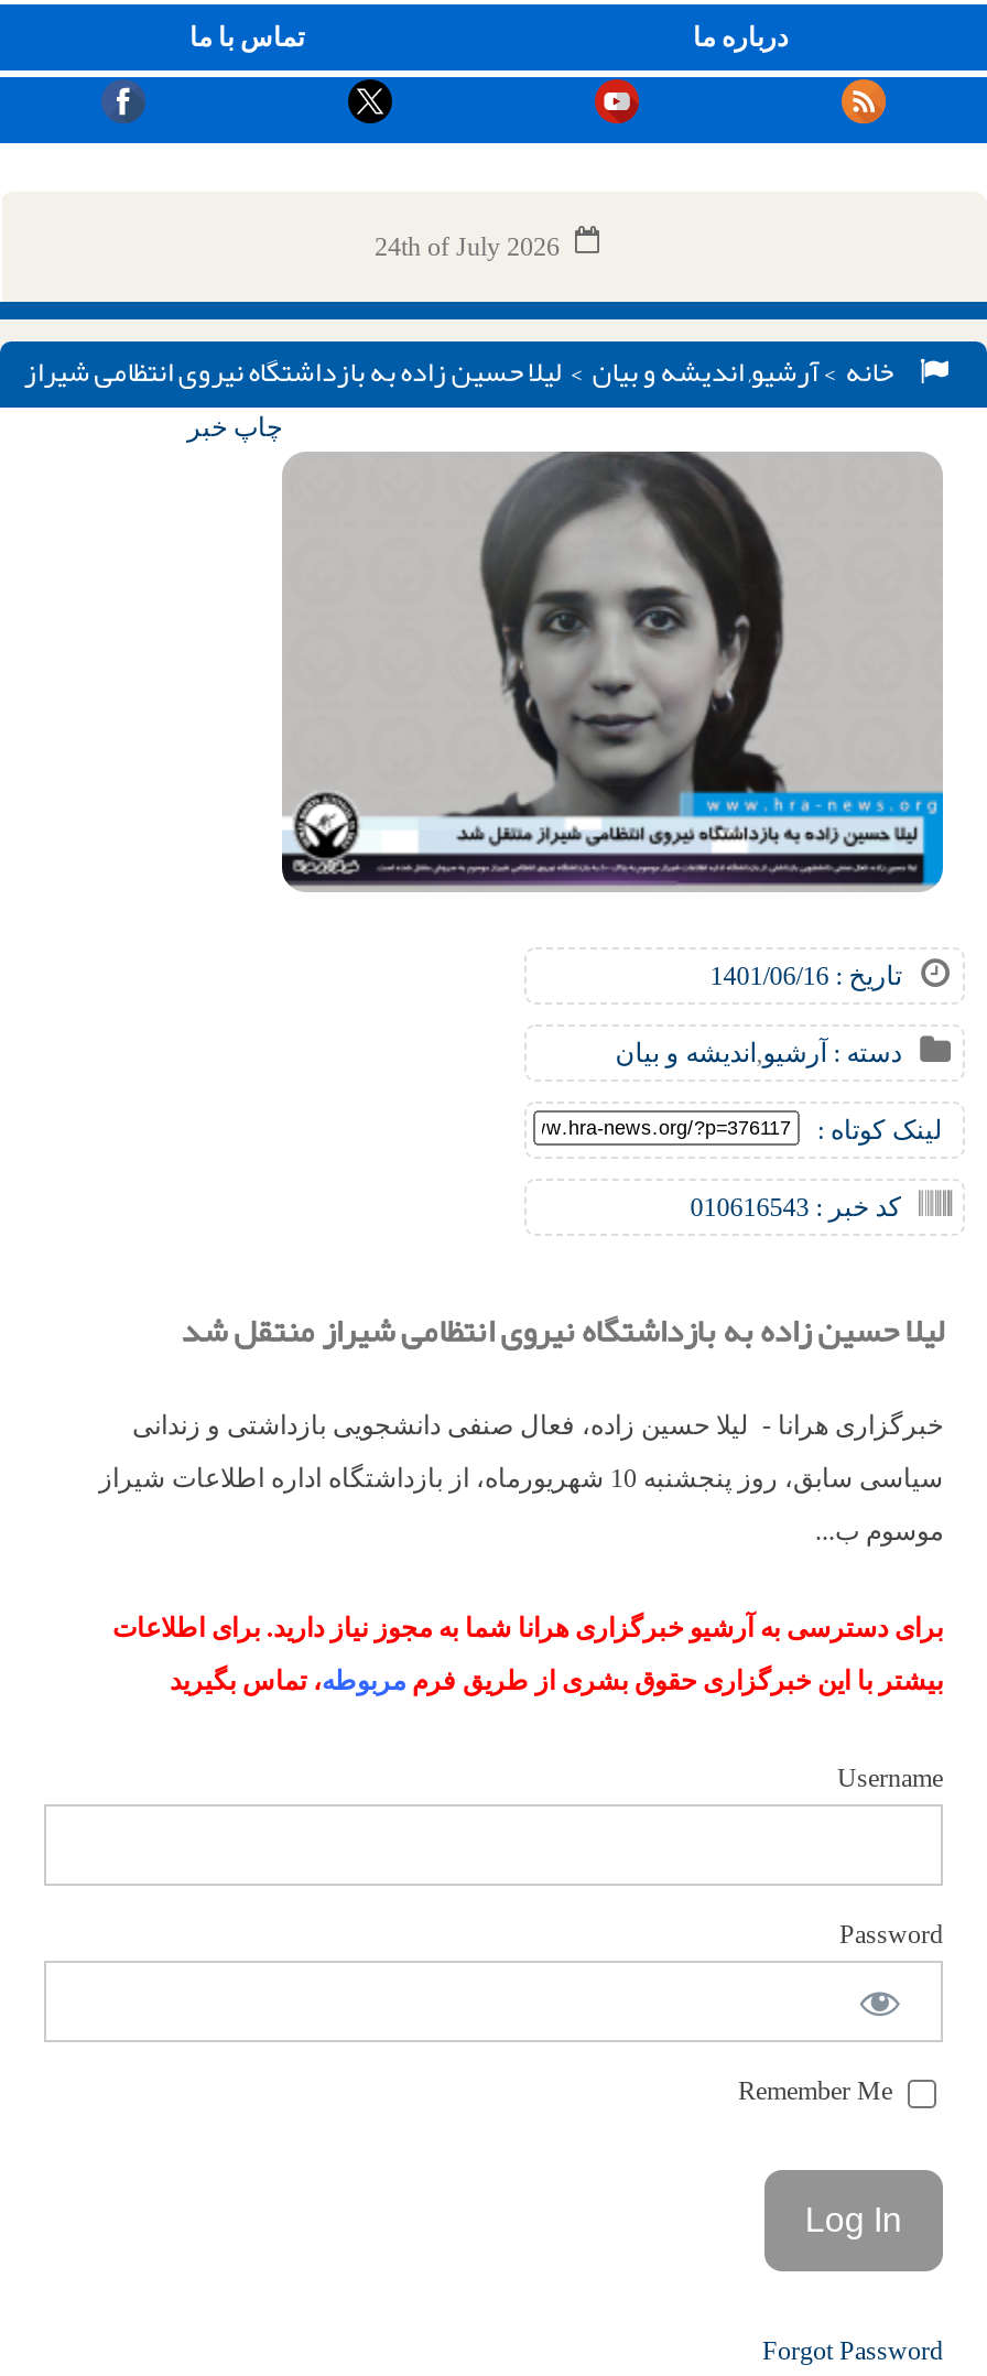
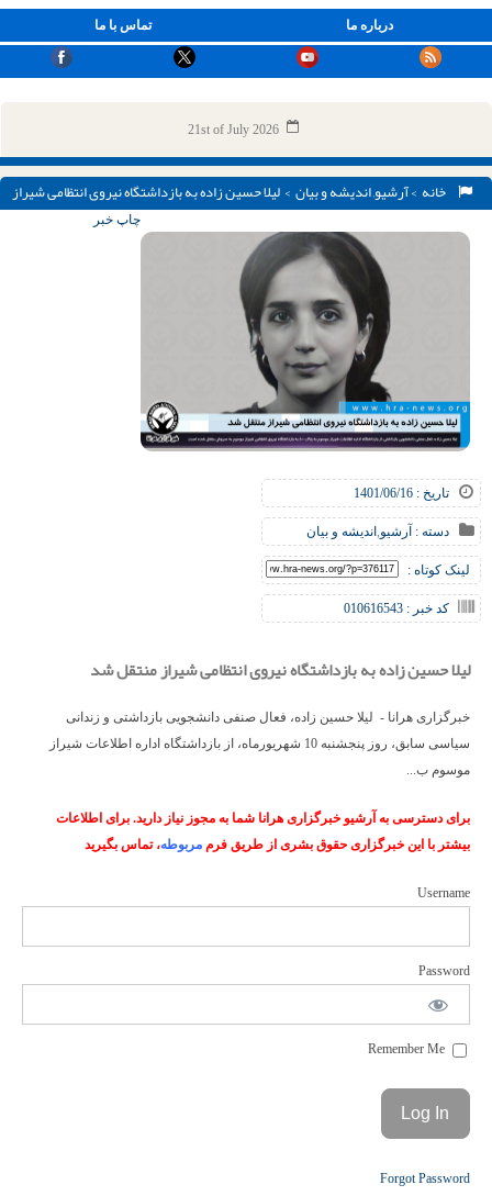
[375,231,560,262] 24th of July 2026 -> [187,122,278,137] 21st of July 2026

